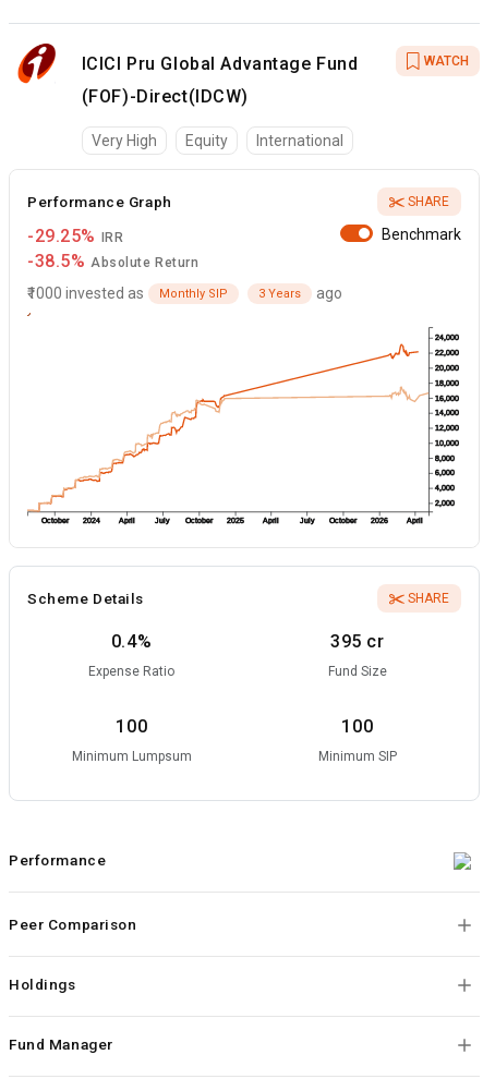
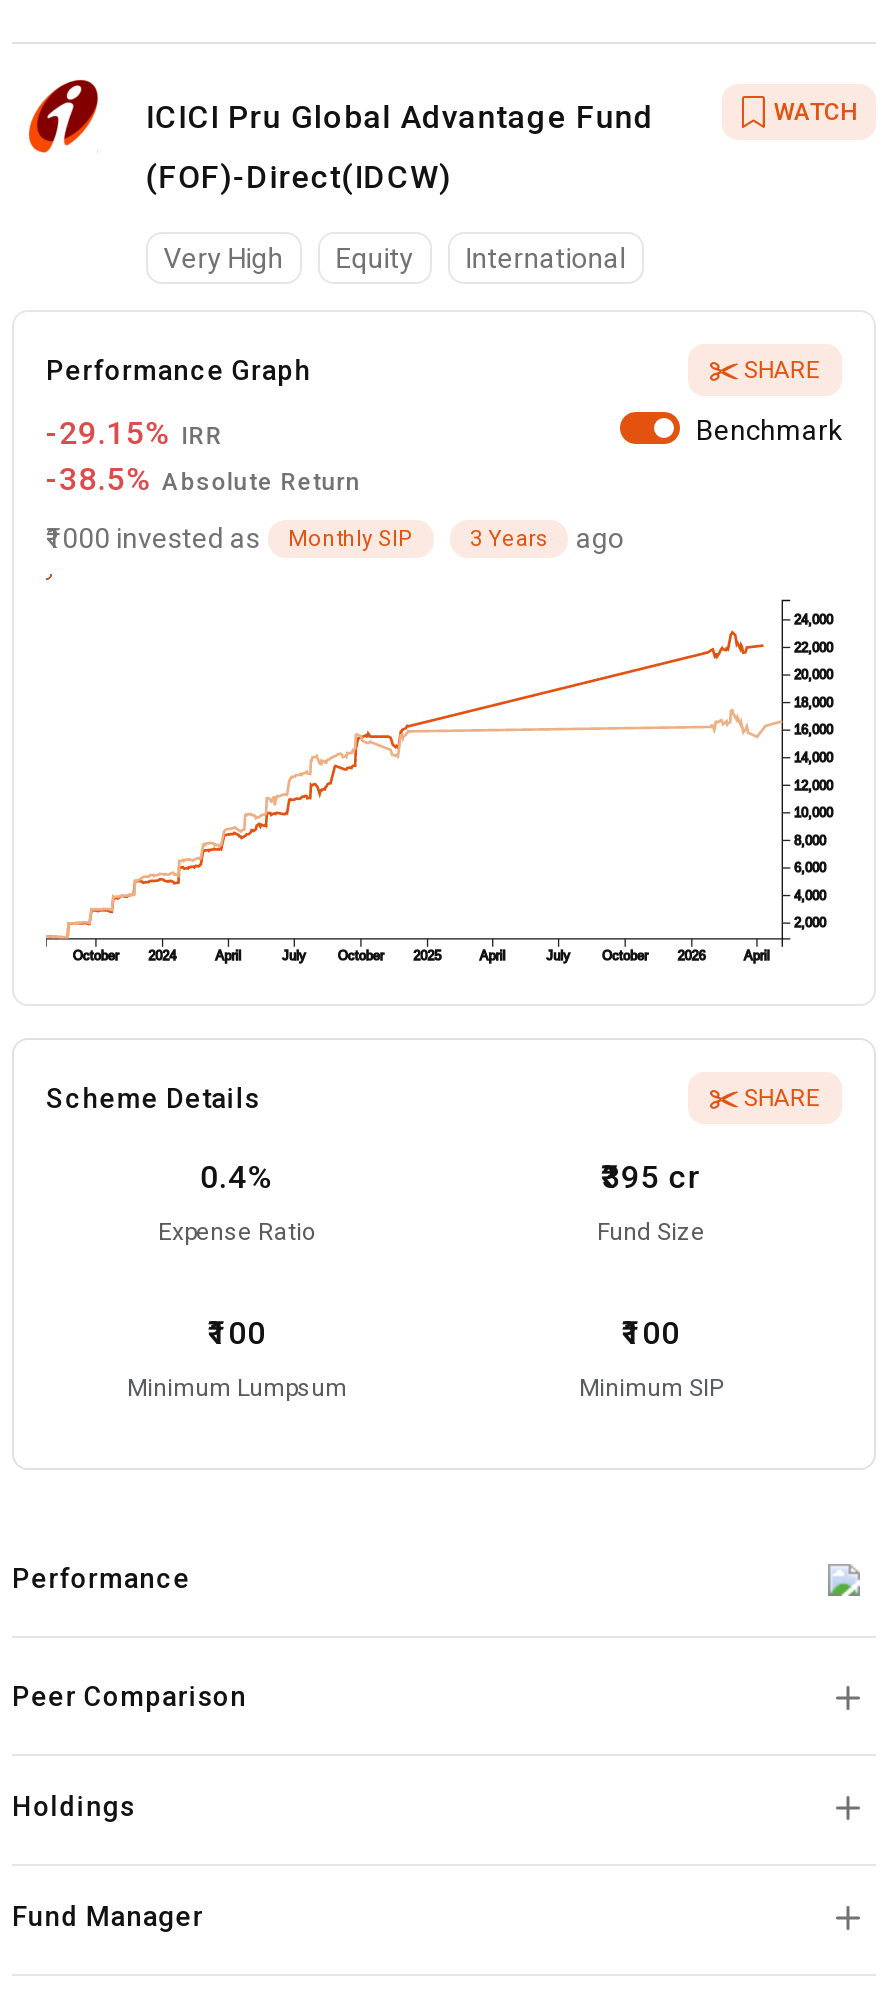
[27,226,124,247] -29.25% IRR -> [46,415,223,453] -29.15% IRR

